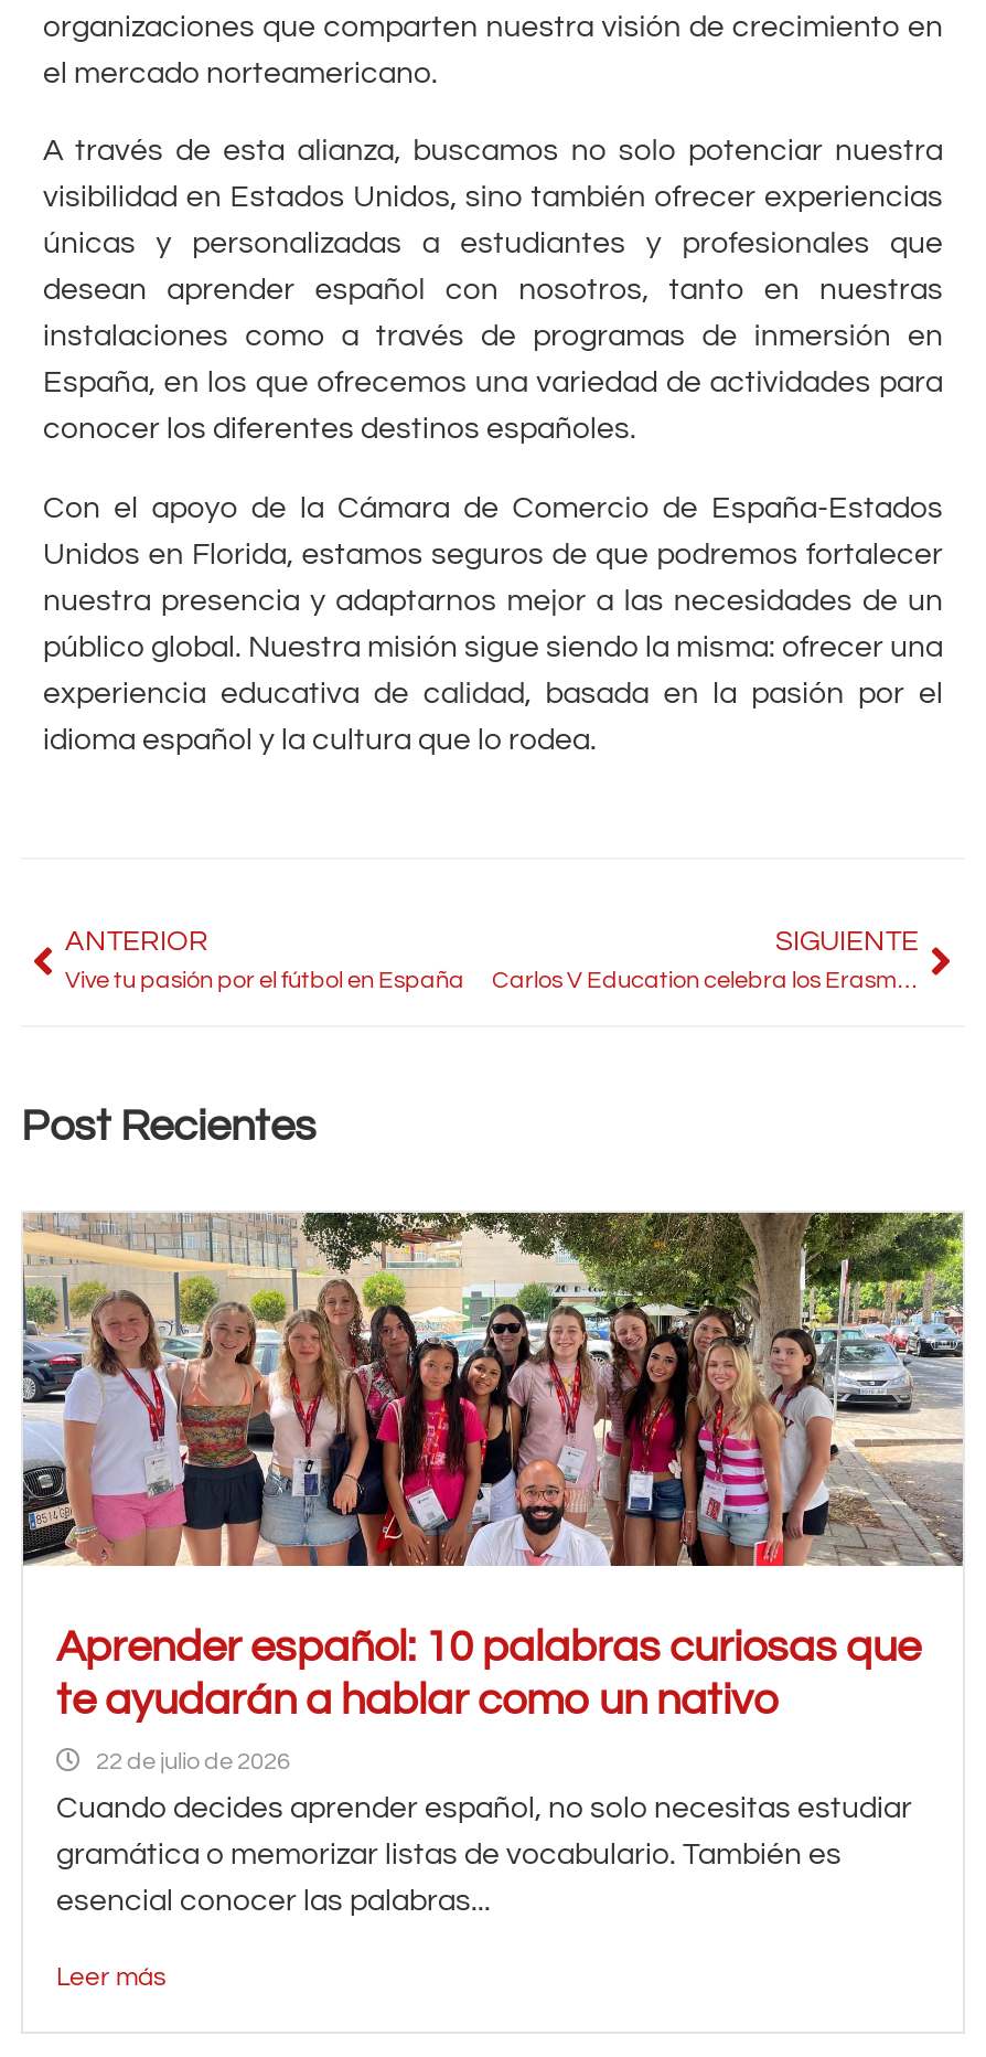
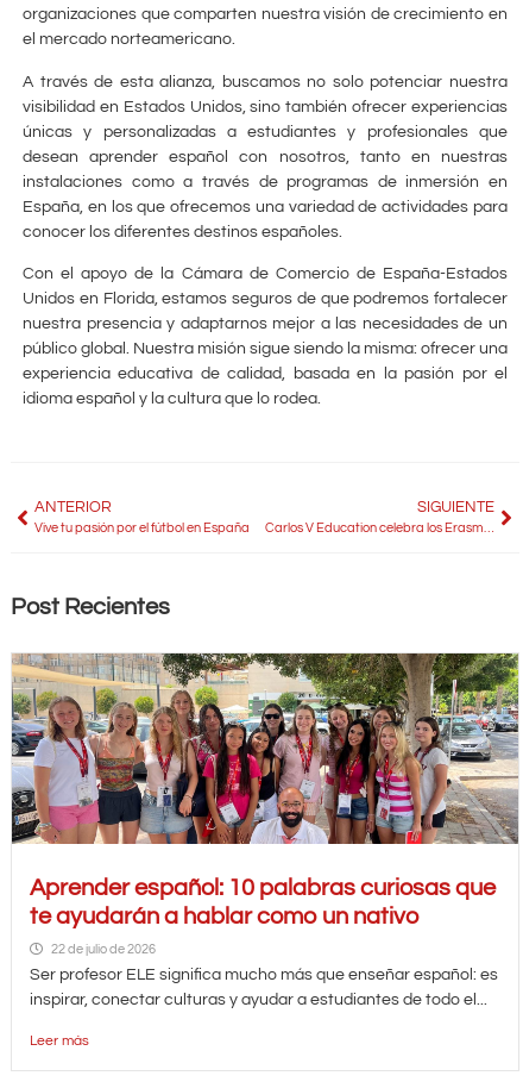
[56,1793,912,1917] Cuando decides aprender español, no solo necesitas estudiar | gramática o memorizar listas de vocabulario. También es | esencial conocer las palabras... -> [30,967,498,1009] Ser profesor ELE significa mucho más que enseñar español: es | inspirar, conectar culturas y ayudar a estudiantes de todo el...

